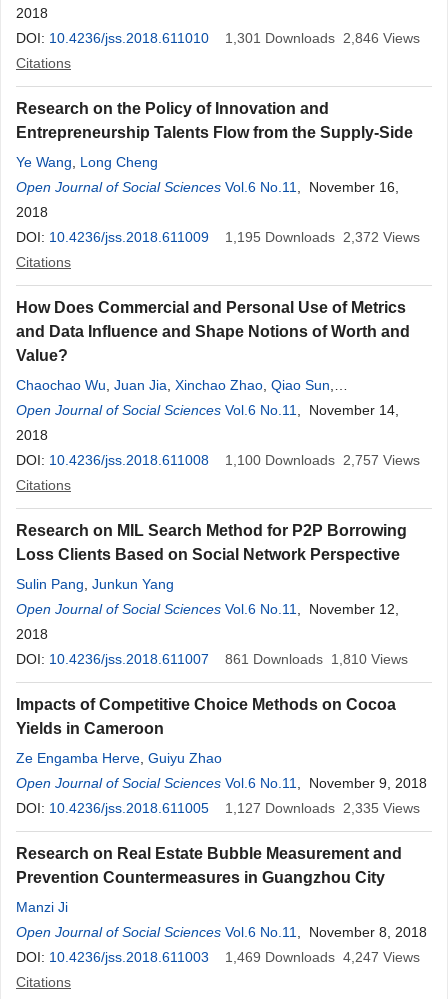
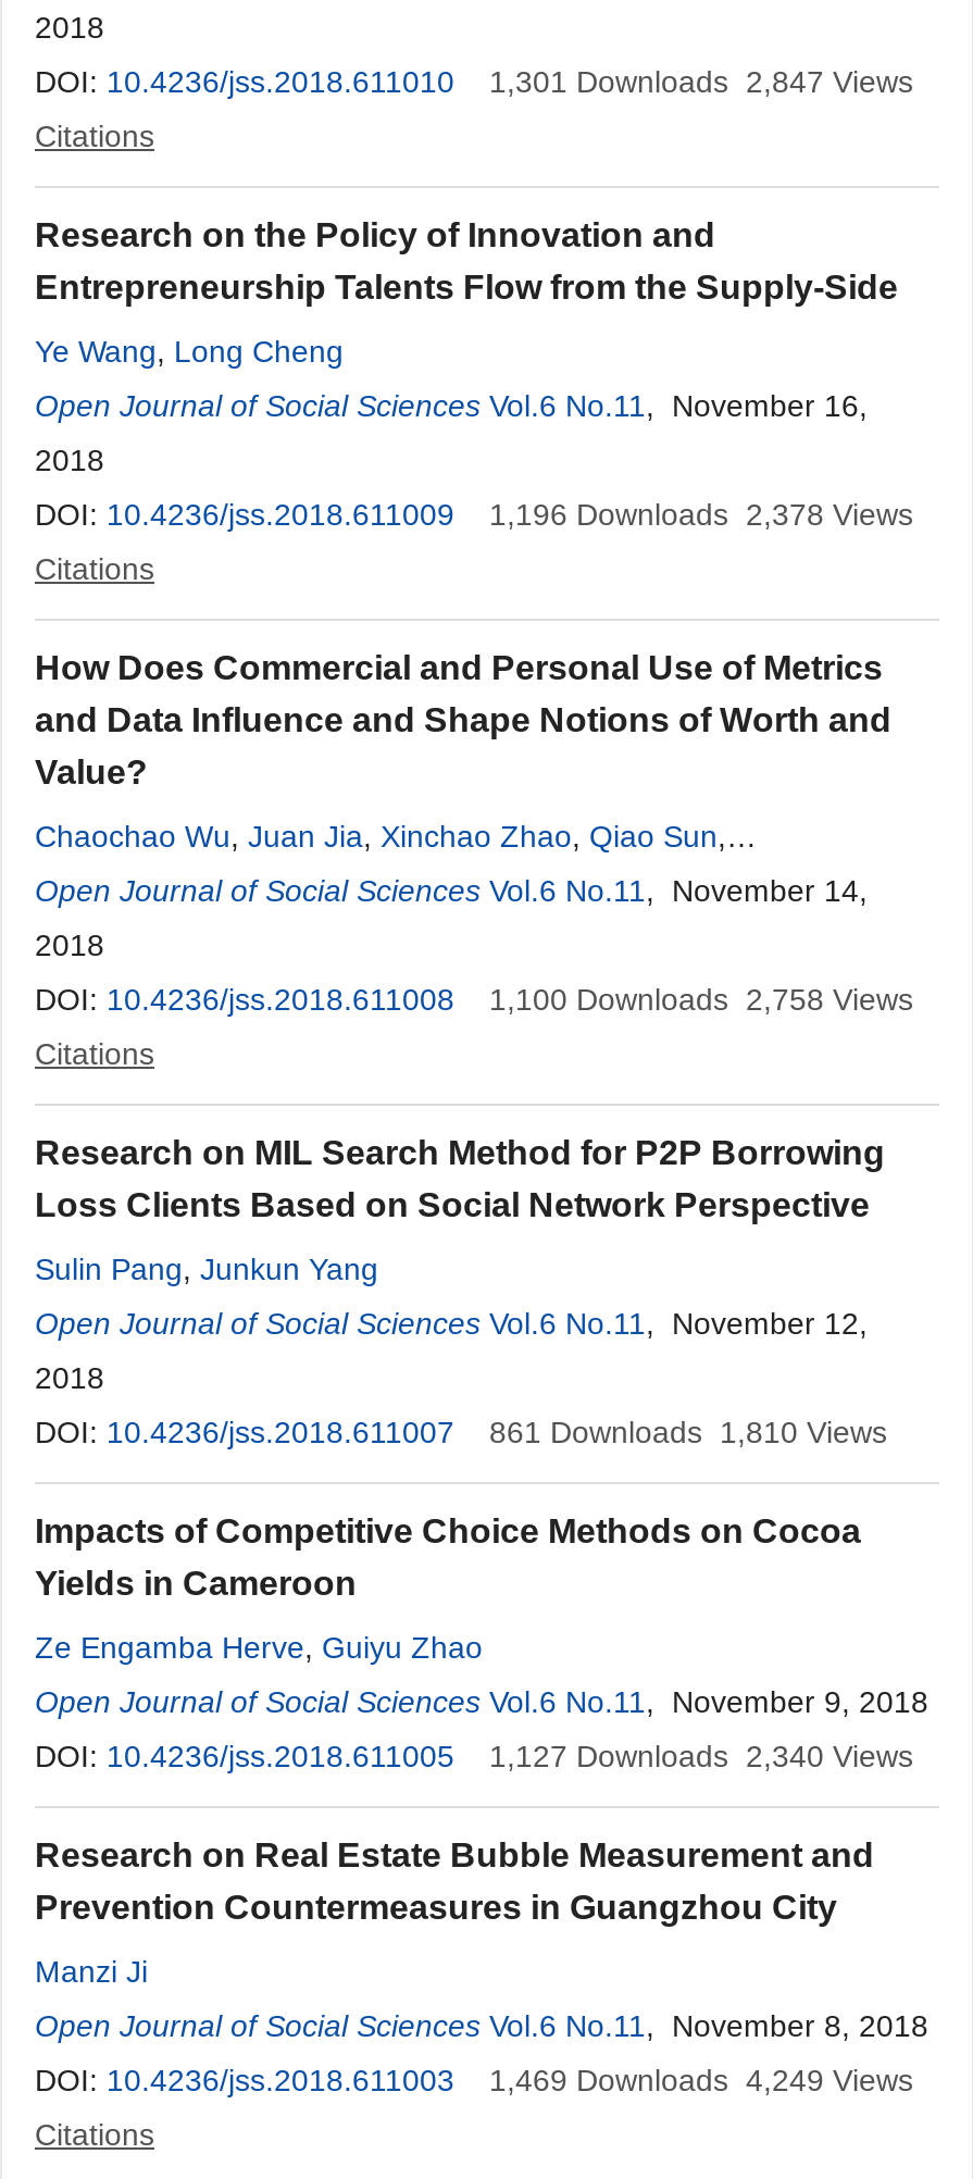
[225,30,420,46] 1,301 Downloads 2,846 Views -> [489,64,913,99] 1,301 Downloads 2,847 Views
[225,229,420,245] 1,195 Downloads 2,372 Views -> [489,497,913,532] 1,196 Downloads 2,378 Views
[225,452,420,468] 1,100 Downloads 2,757 Views -> [489,982,913,1017] 1,100 Downloads 2,758 Views
[225,800,420,816] 1,127 Downloads 2,335 Views -> [489,1739,913,1773] 1,127 Downloads 2,340 Views
[225,949,420,965] 1,469 Downloads 4,247 Views -> [489,2063,913,2097] 1,469 Downloads 4,249 Views

